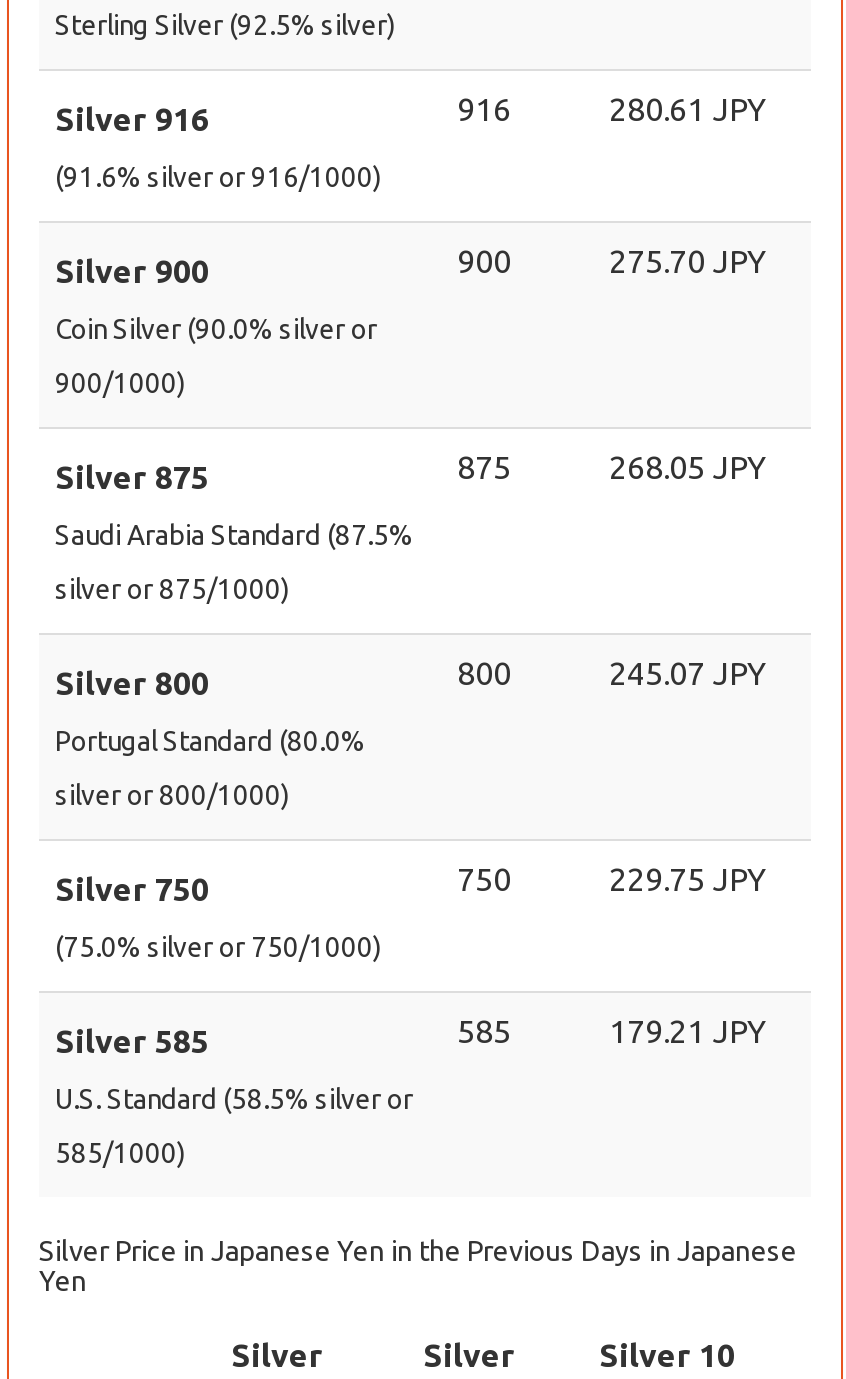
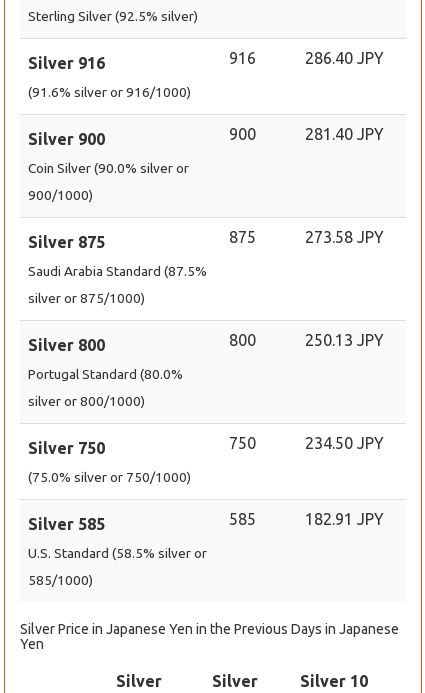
[609,91,767,127] 280.61 JPY -> [305,49,384,67] 286.40 JPY
[609,243,767,279] 275.70 JPY -> [305,125,384,143] 281.40 JPY
[609,449,767,485] 268.05 JPY -> [305,228,384,246] 273.58 JPY
[609,655,767,691] 245.07 JPY -> [305,331,384,349] 250.13 JPY
[609,861,767,897] 229.75 JPY -> [305,434,384,452] 234.50 JPY
[609,1013,767,1049] 179.21 JPY -> [305,510,384,528] 182.91 JPY

